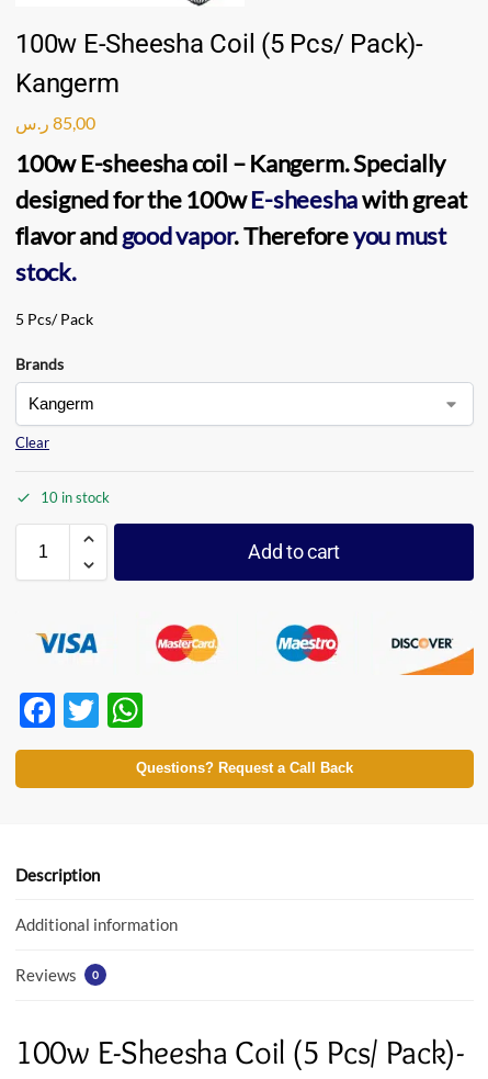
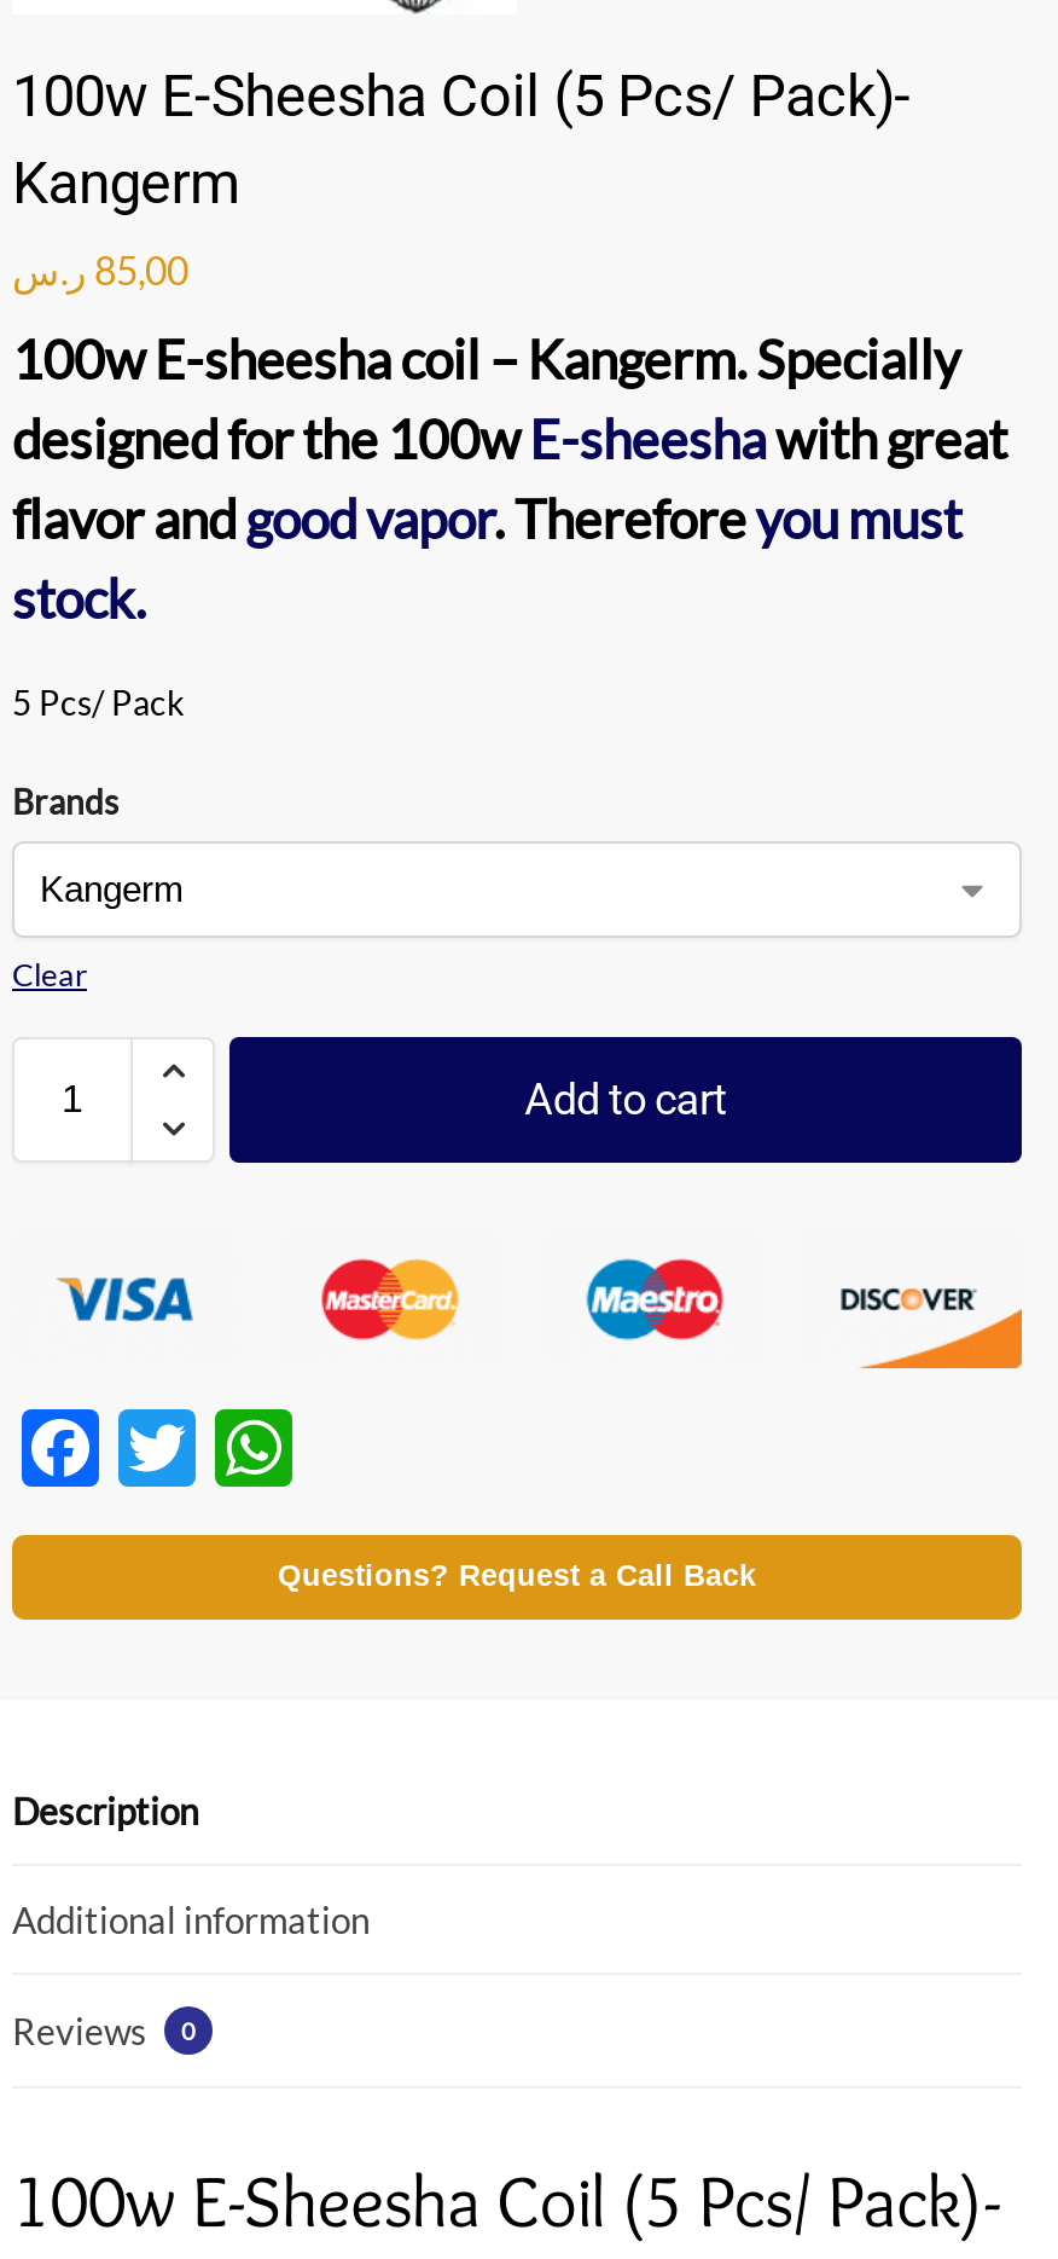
[41,489,110,506] 10 in stock -> none

